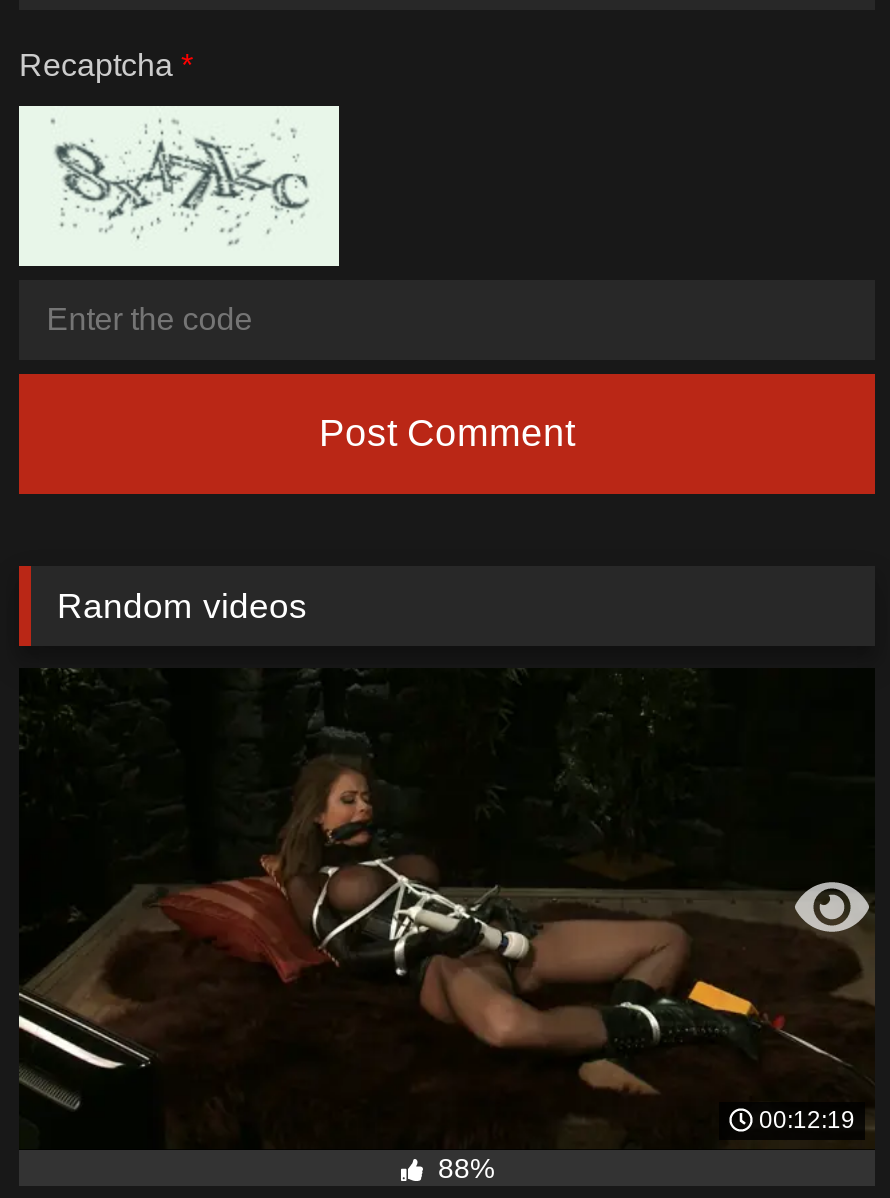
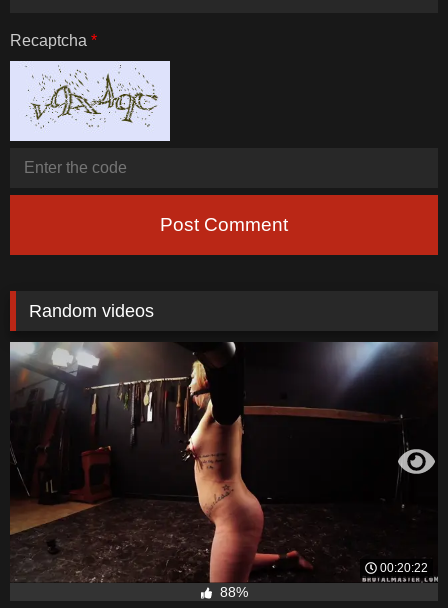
[51,116,315,246] [image] -> [25,64,159,130] [image]
[17,668,875,1150] [image] | 00:12:19 -> [9,341,438,583] [image] | 00:20:22

